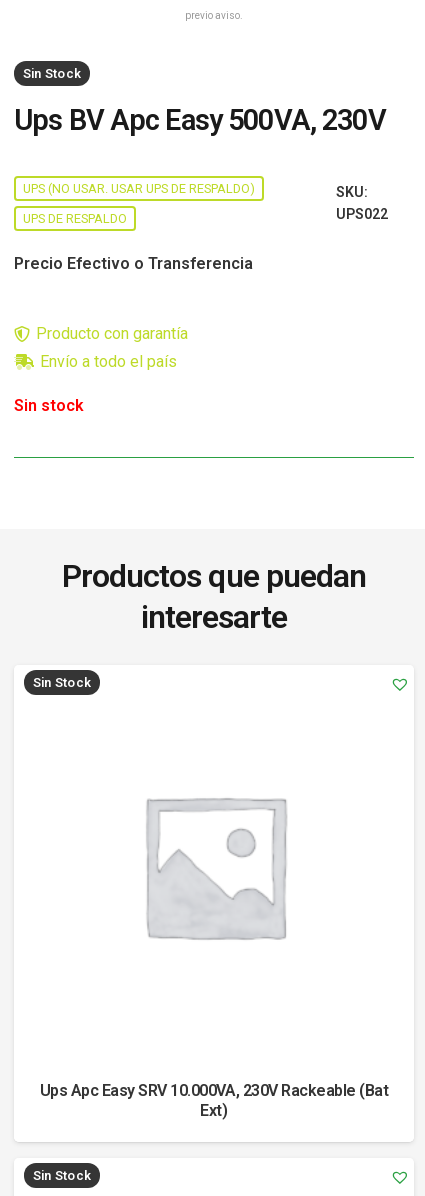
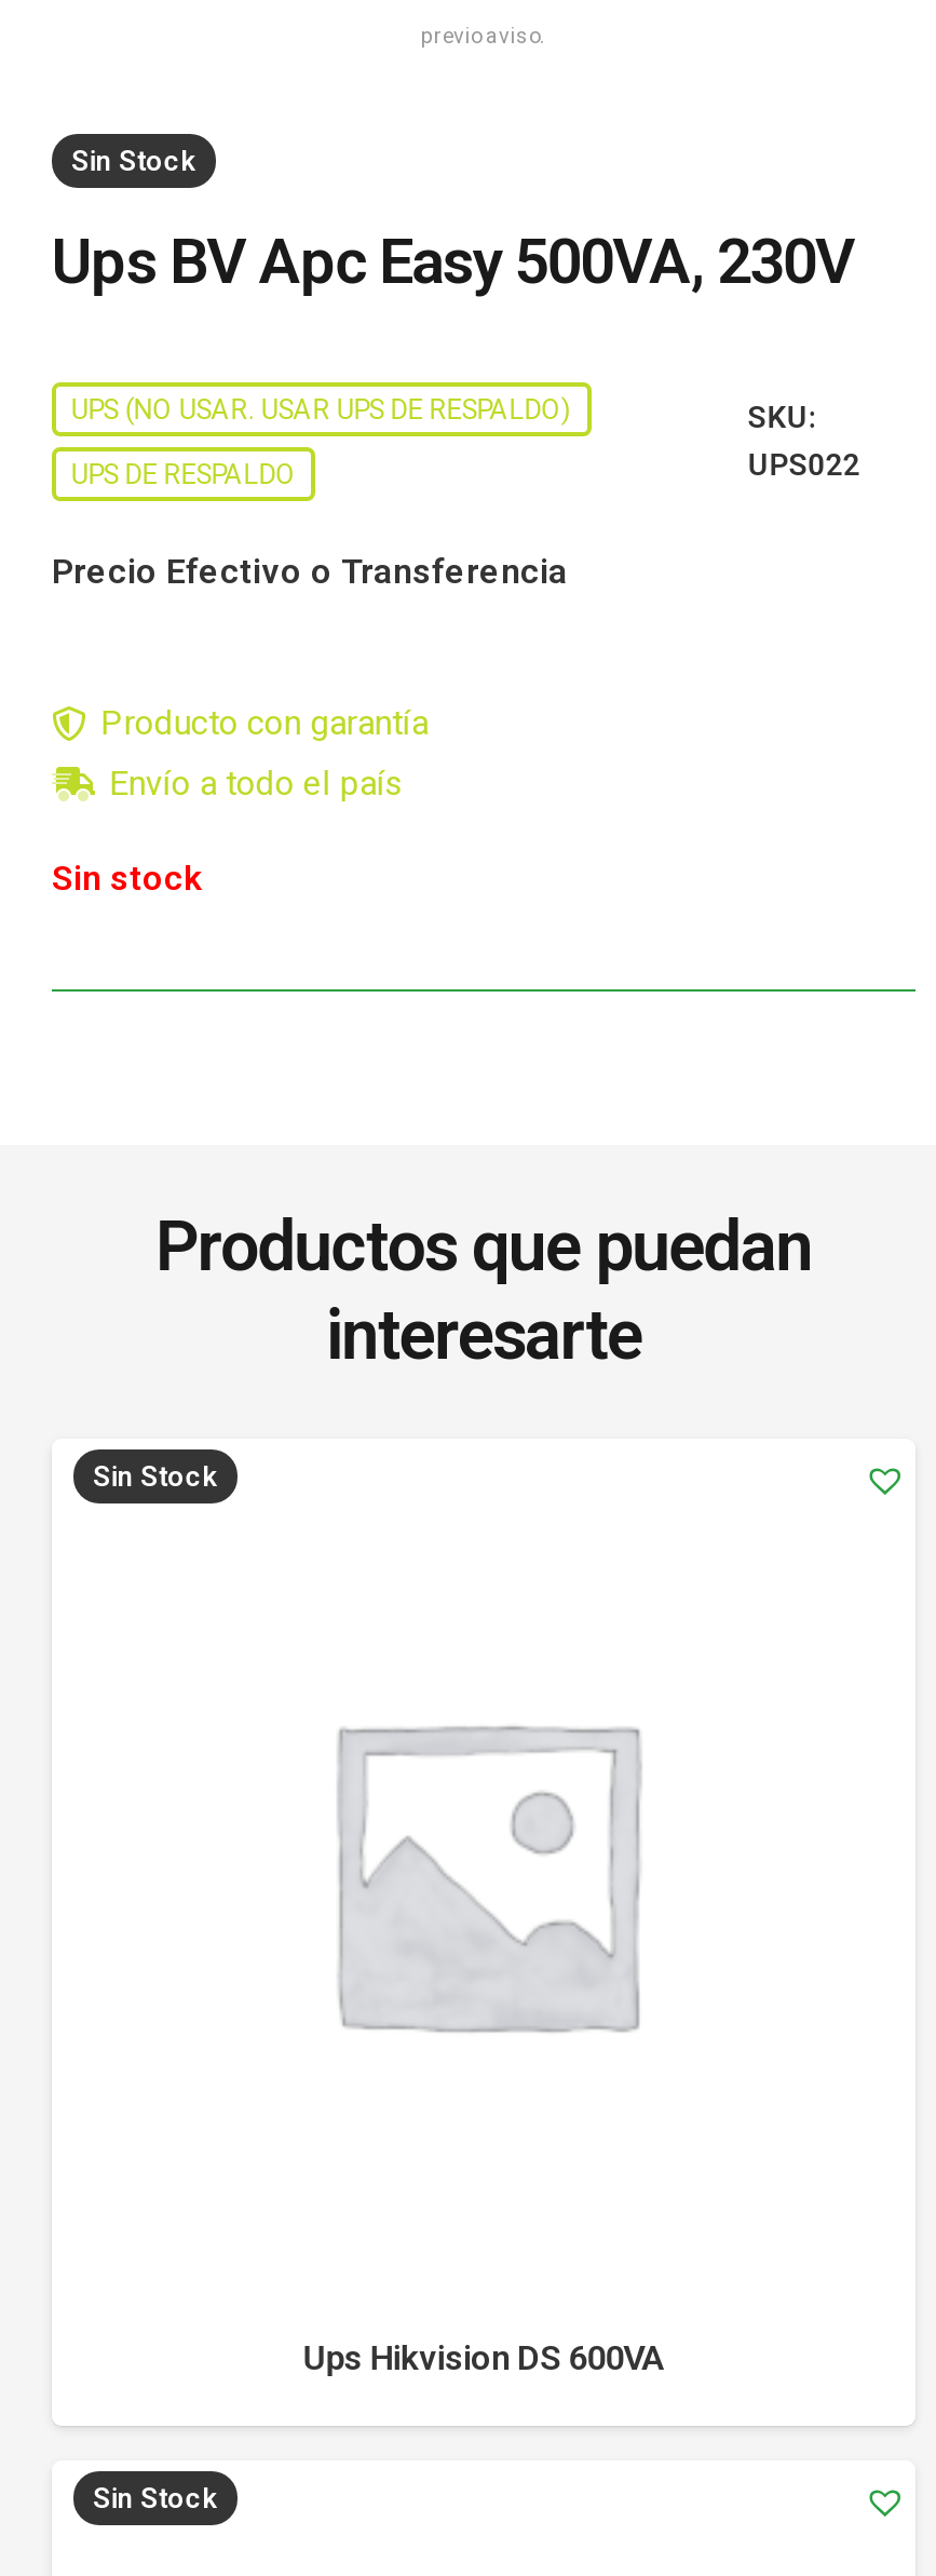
[39,1081,388,1120] Ups Apc Easy SRV 10.000VA, 230V Rackeable (Bat | Ext) -> [303,2338,664,2379] Ups Hikvision DS 600VA

